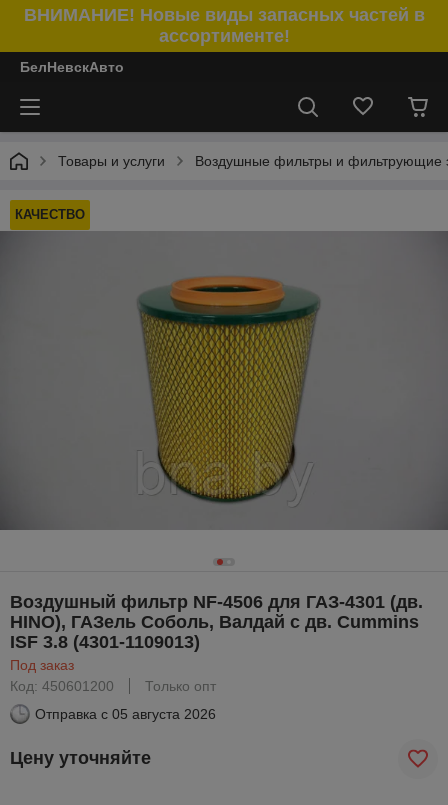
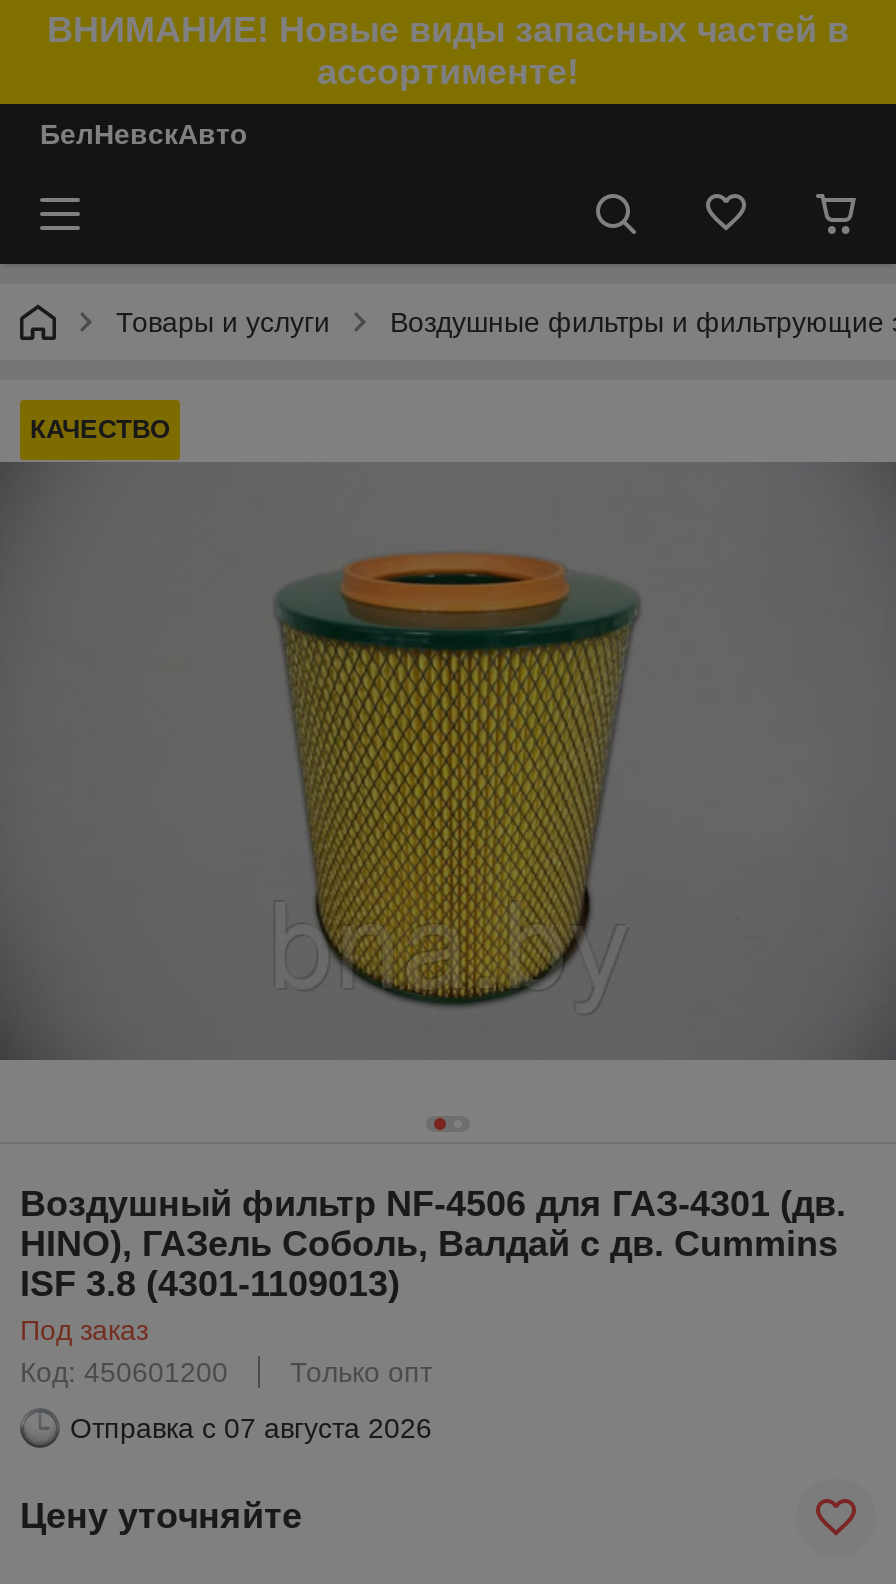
[35,706,216,722] Отправка с 05 августа 2026 -> [70,1412,432,1444] Отправка с 07 августа 2026

